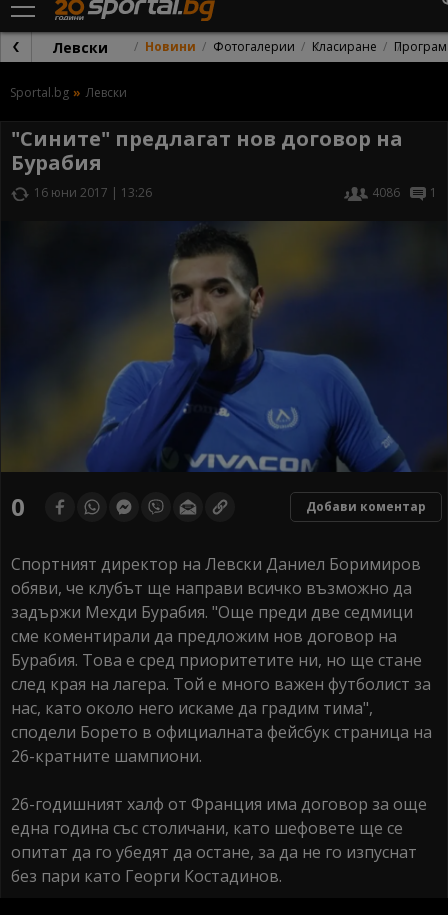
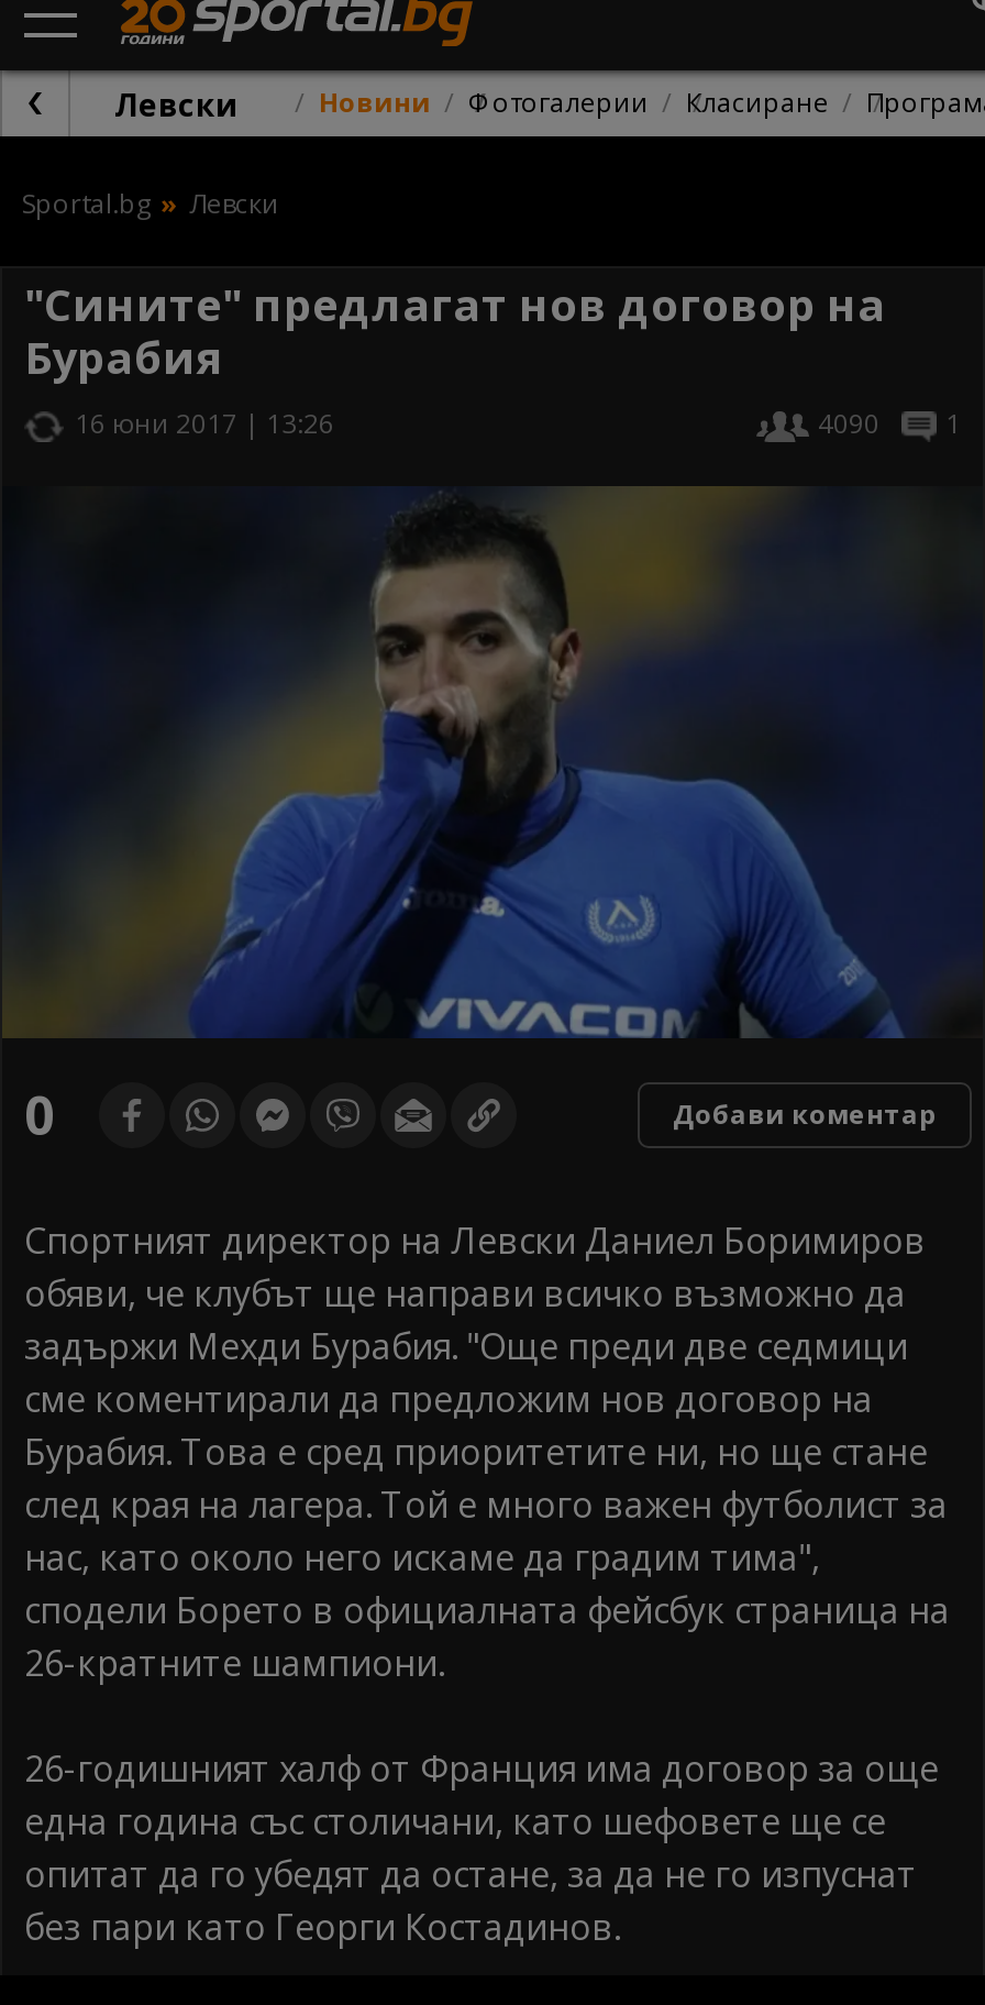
[372,184,437,201] 4086 1 -> [818,405,961,442] 4090 1

